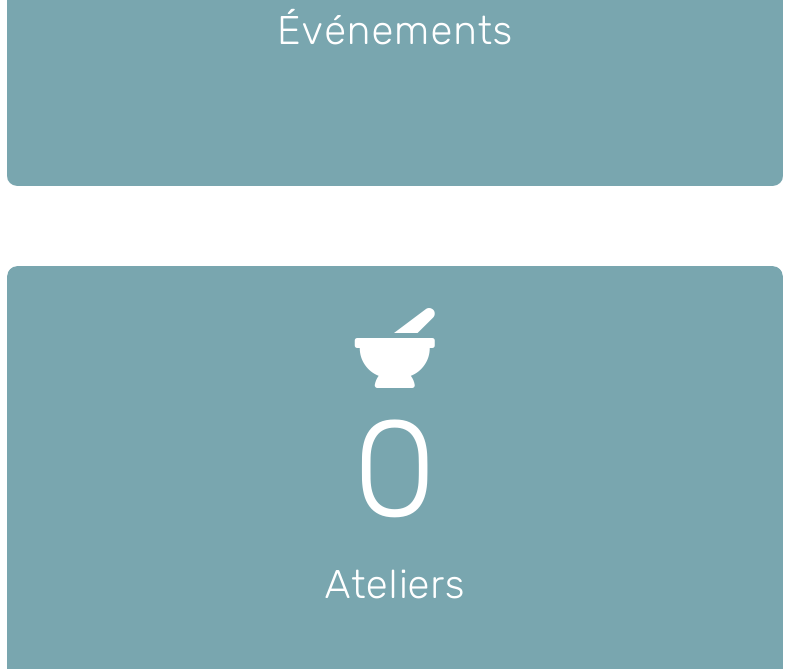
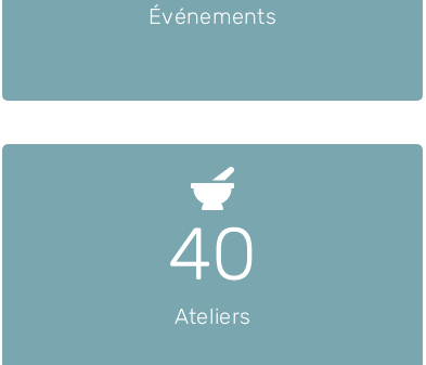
[353,388,437,550] 0 -> [168,210,257,298] 40

